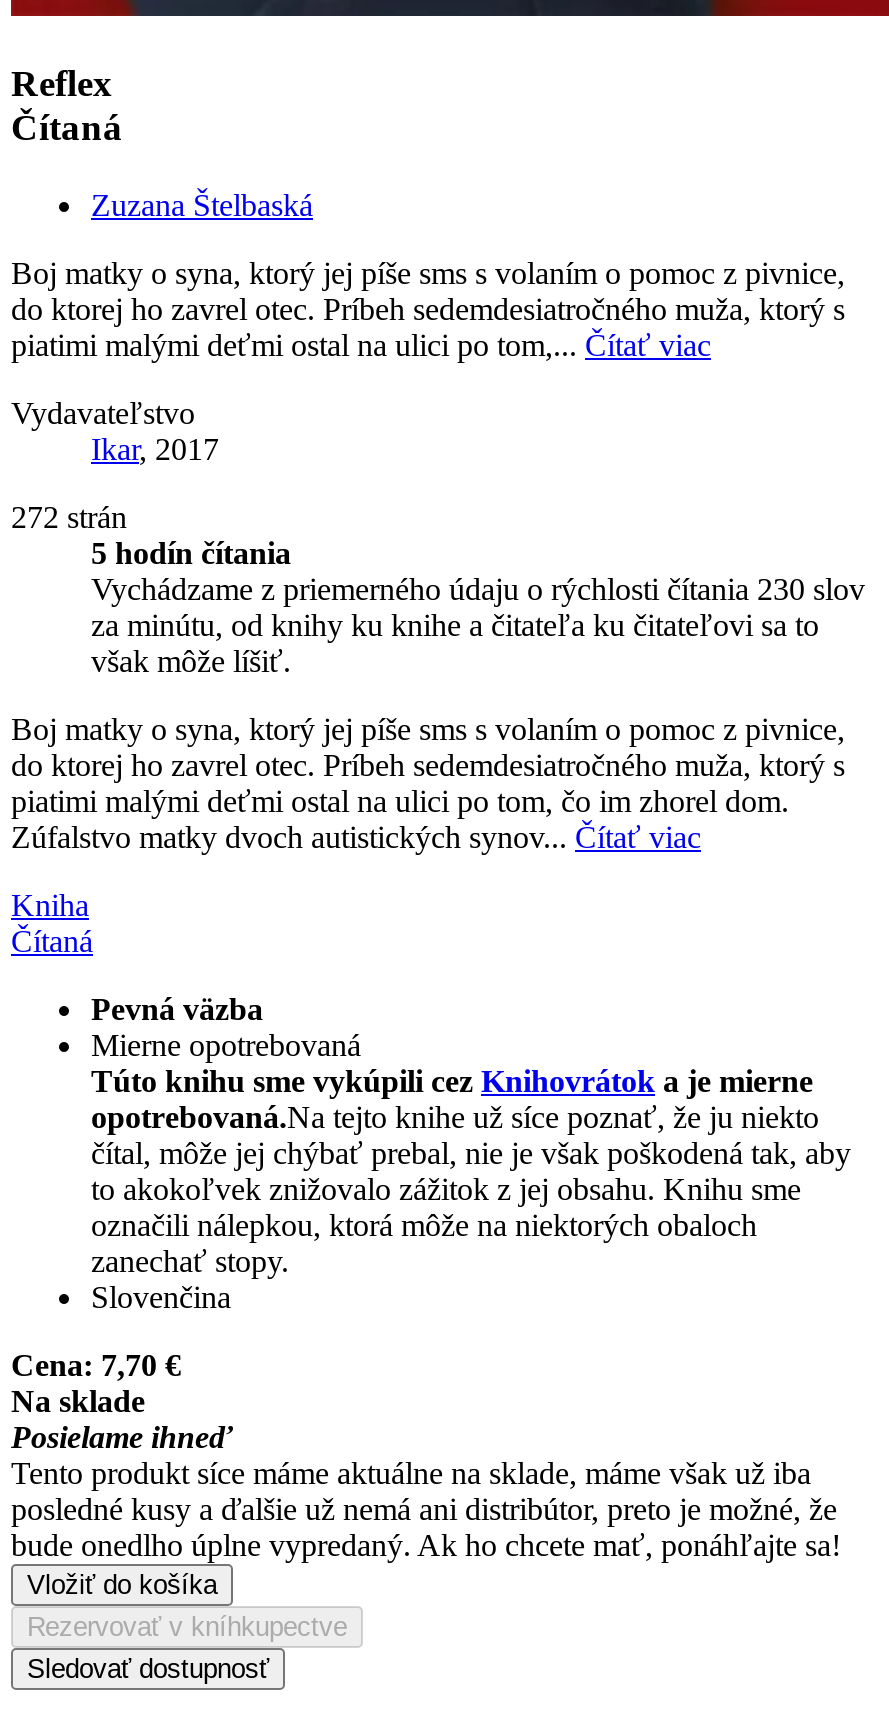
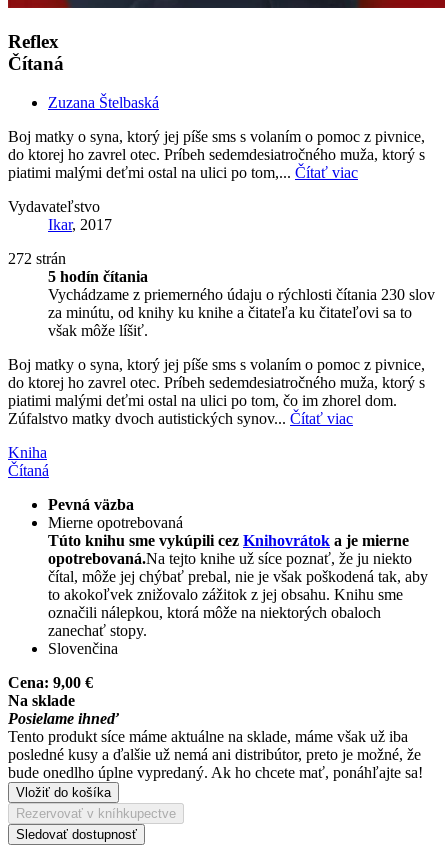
[11,1348,181,1382] Cena: 7,70 € -> [8,674,93,691] Cena: 9,00 €

